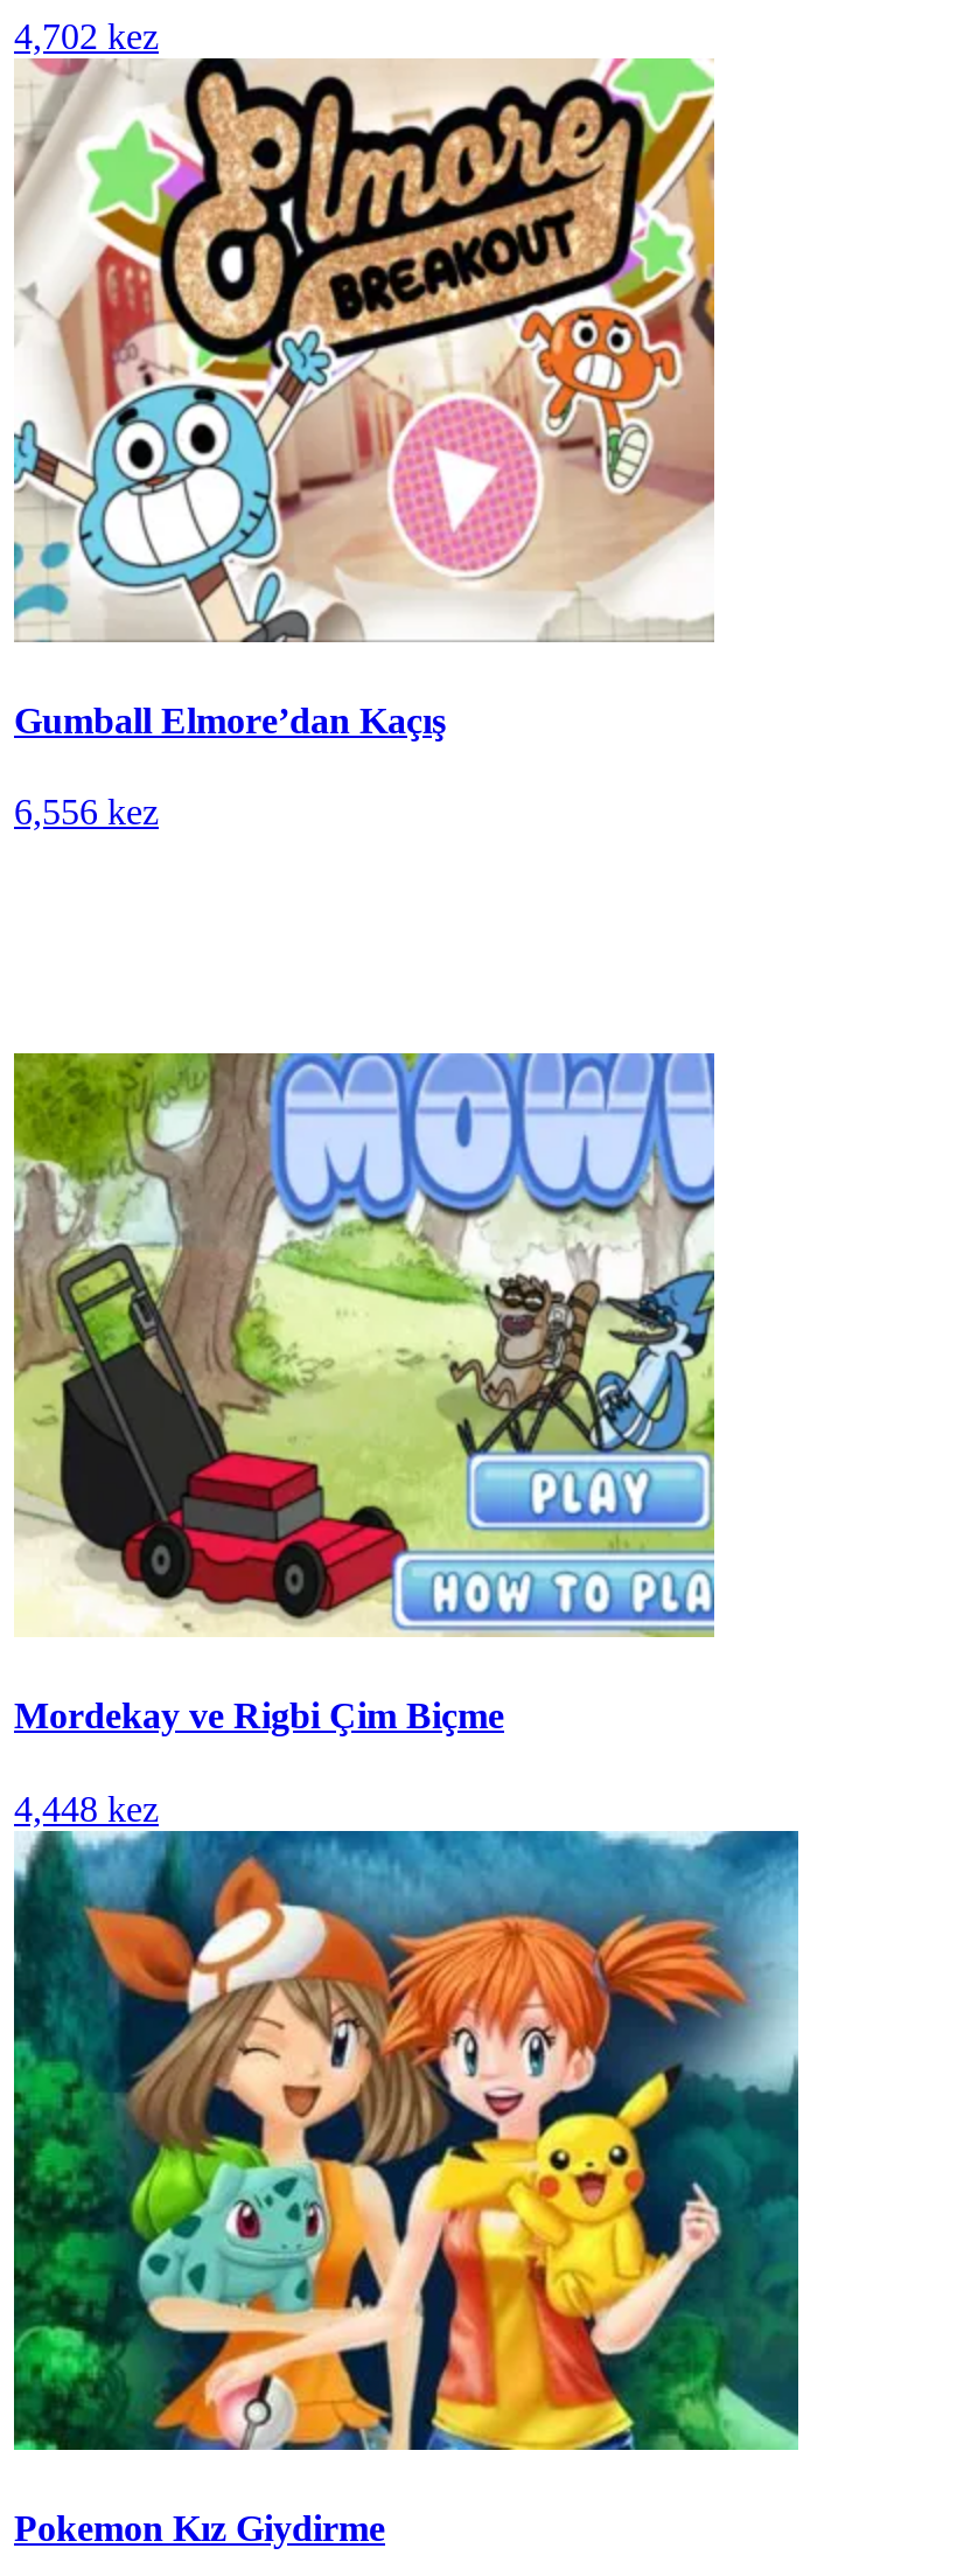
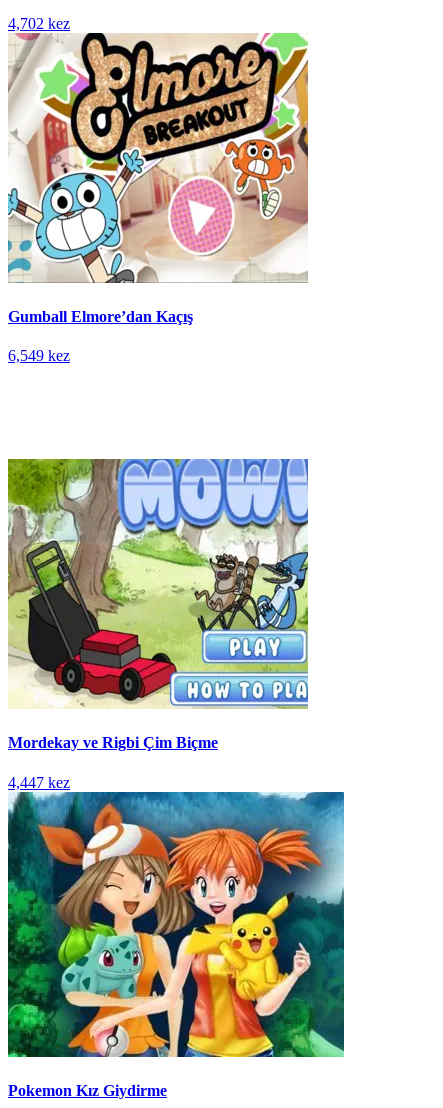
[14,792,159,832] 6,556 kez -> [8,347,70,364] 6,549 kez
[14,1788,159,1828] 4,448 kez -> [8,774,70,791] 4,447 kez

